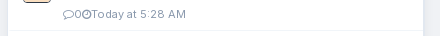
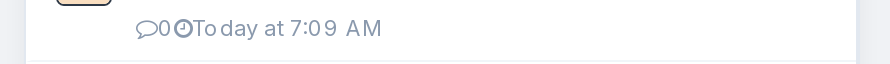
[74,7,186,21] 0 Today at 5:28 AM -> [158,14,382,42] 0 Today at 7:09 AM

